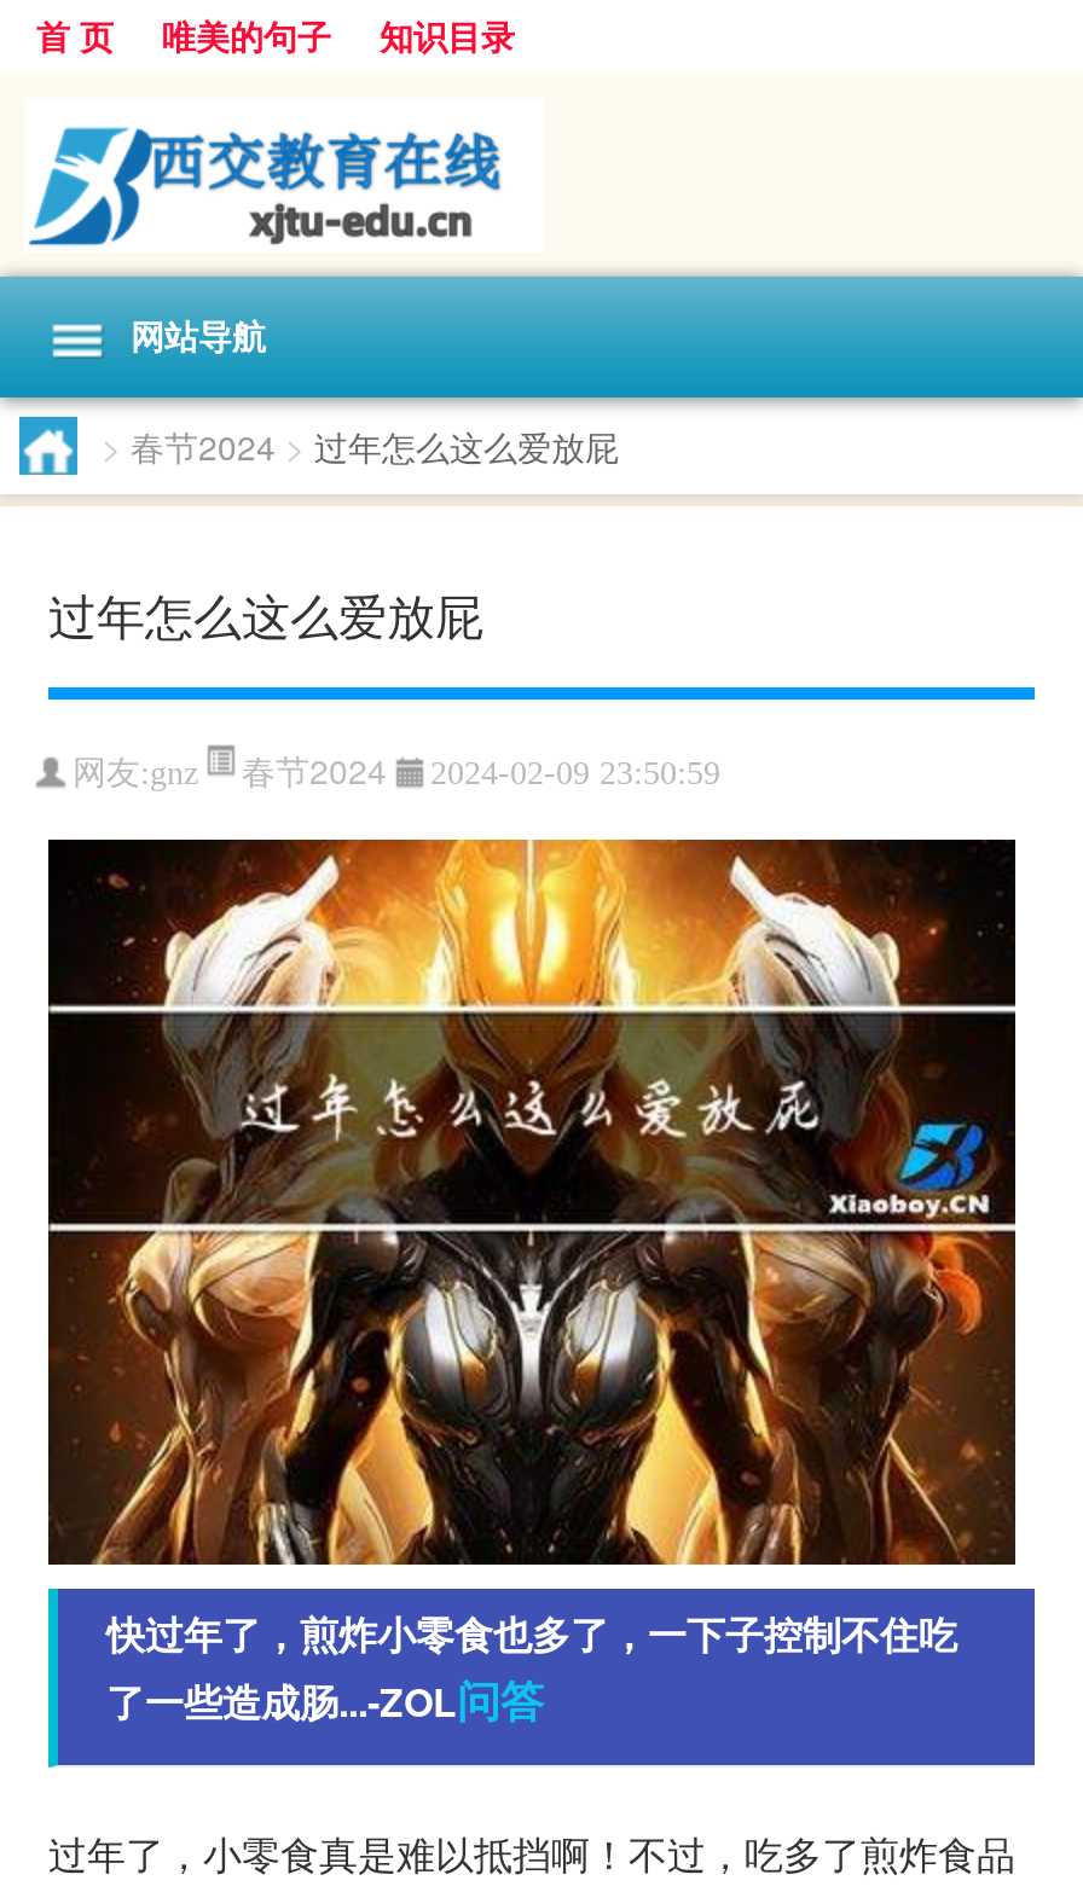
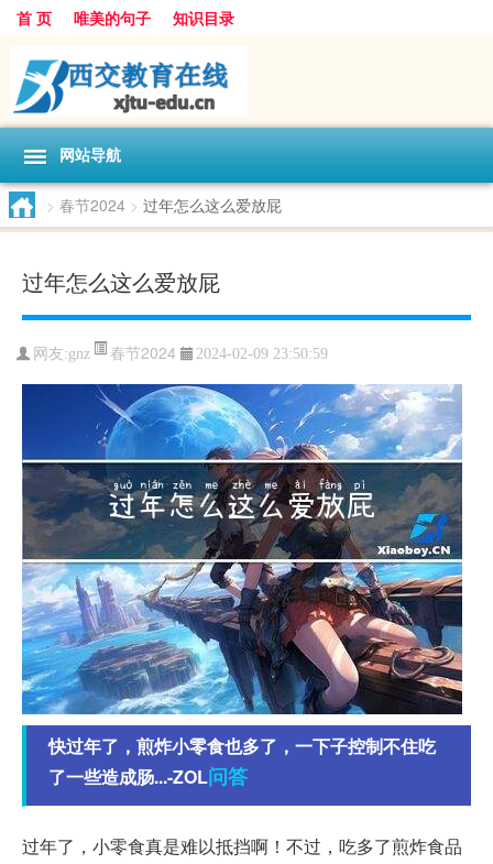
[46,837,1018,1567] [image] -> [21,383,463,715] [image]

